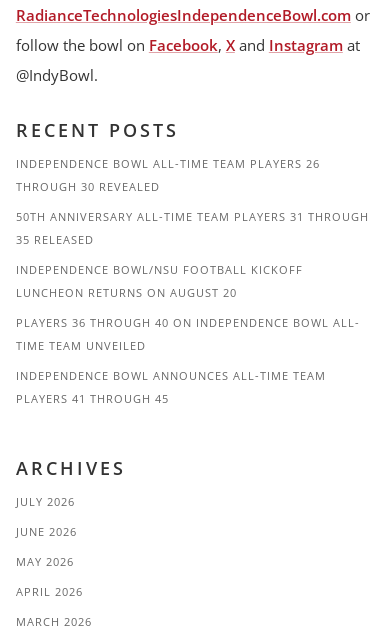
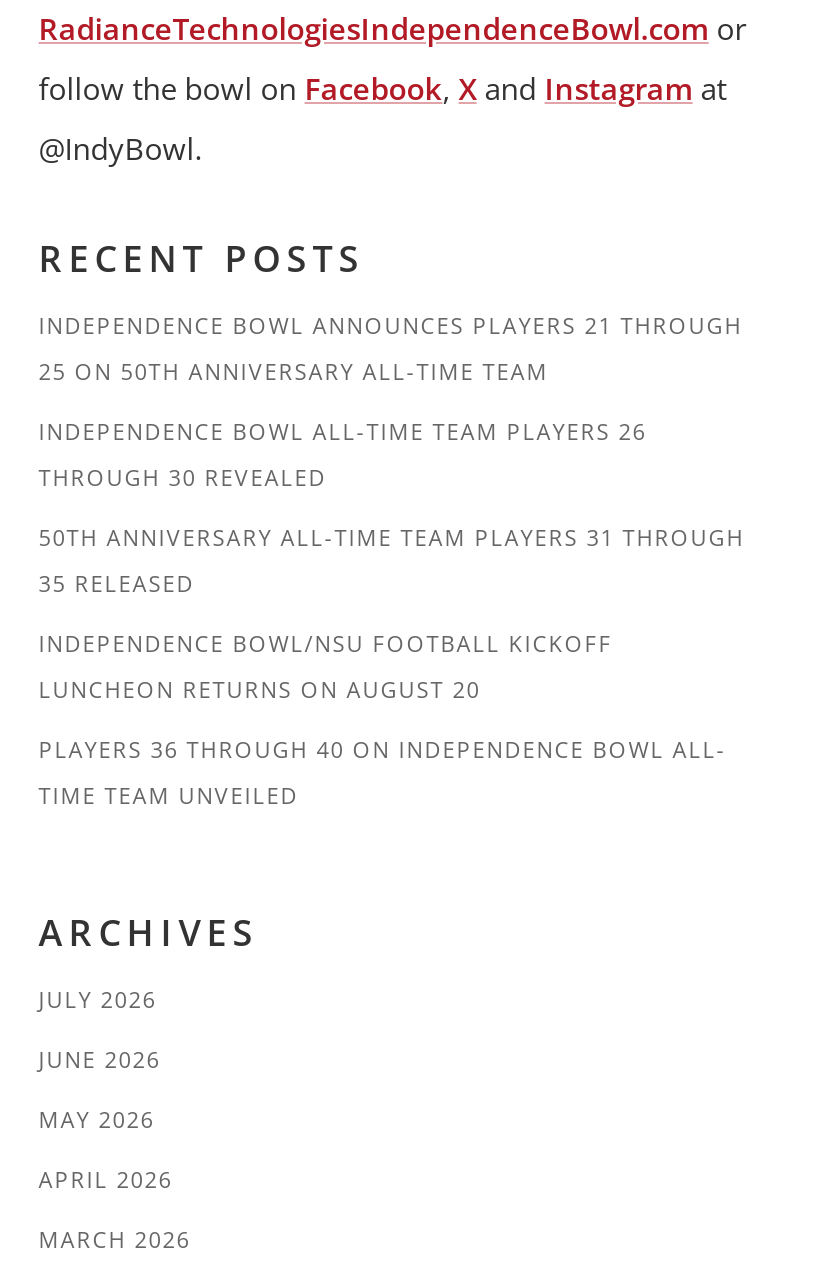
none -> [39,311,743,387] INDEPENDENCE BOWL ANNOUNCES PLAYERS 21 THROUGH | 25 ON 50TH ANNIVERSARY ALL-TIME TEAM
moved [16,156,369,353] -> [39,417,745,811]: INDEPENDENCE BOWL ALL-TIME TEAM PLAYERS 26 | THROUGH 30 REVEALED | 50TH ANNIVERSARY ALL-TIME TEAM PLAYERS 31 THROUGH | 35 RELEASED | INDEPENDENCE BOWL/NSU FOOTBALL KICKOFF | LUNCHEON RETURNS ON AUGUST 20 | PLAYERS 36 THROUGH 40 ON INDEPENDENCE BOWL ALL- | TIME TEAM UNVEILED
[16,368,326,406] INDEPENDENCE BOWL ANNOUNCES ALL-TIME TEAM | PLAYERS 41 THROUGH 45 -> none

